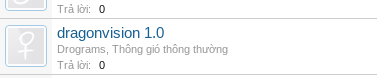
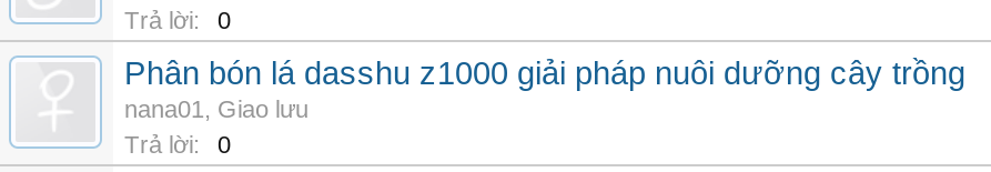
[57,25,228,55] dragonvision 1.0 | Drograms, Thông gió thông thường -> [124,55,965,122] Phân bón lá dasshu z1000 giải pháp nuôi dưỡng cây trồng | nana01, Giao lưu

